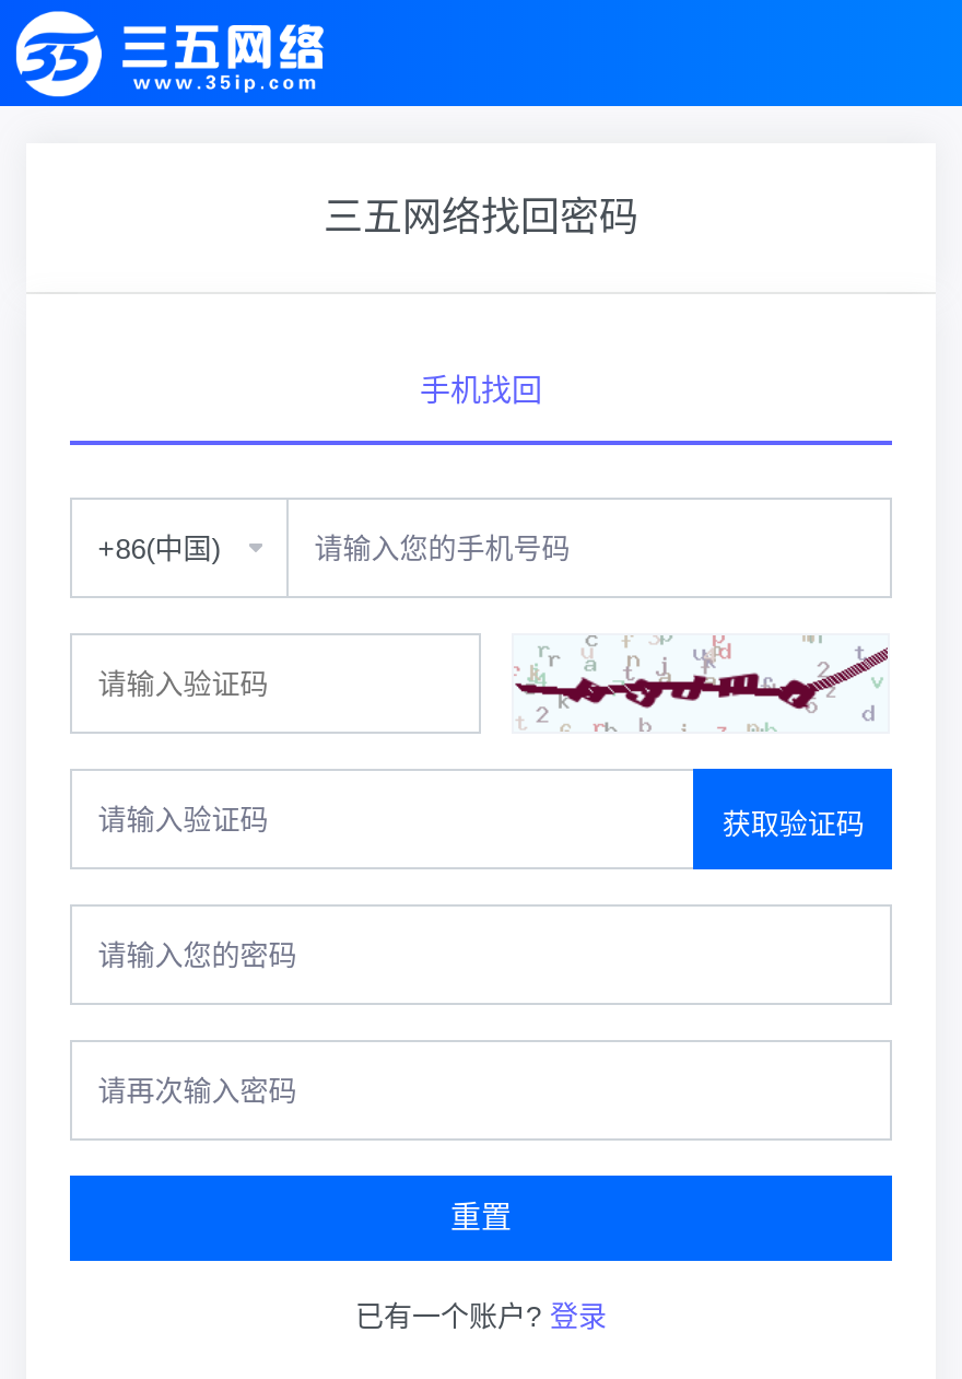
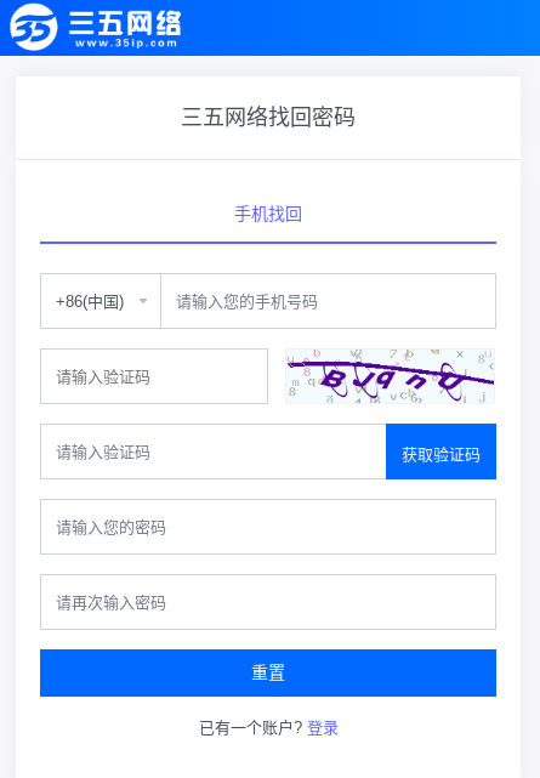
[514,635,890,732] [image] -> [286,350,495,403] [image]

